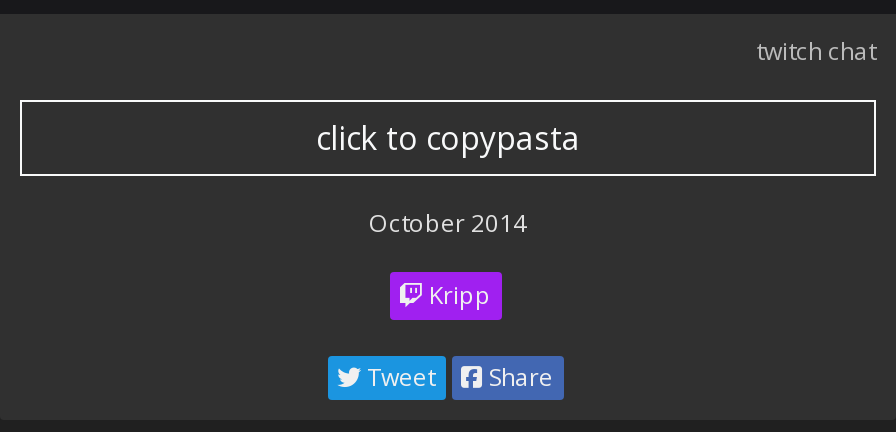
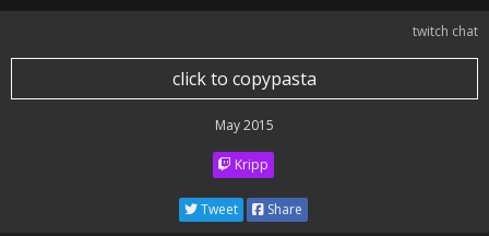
[369,206,527,240] October 2014 -> [215,116,274,134] May 2015

